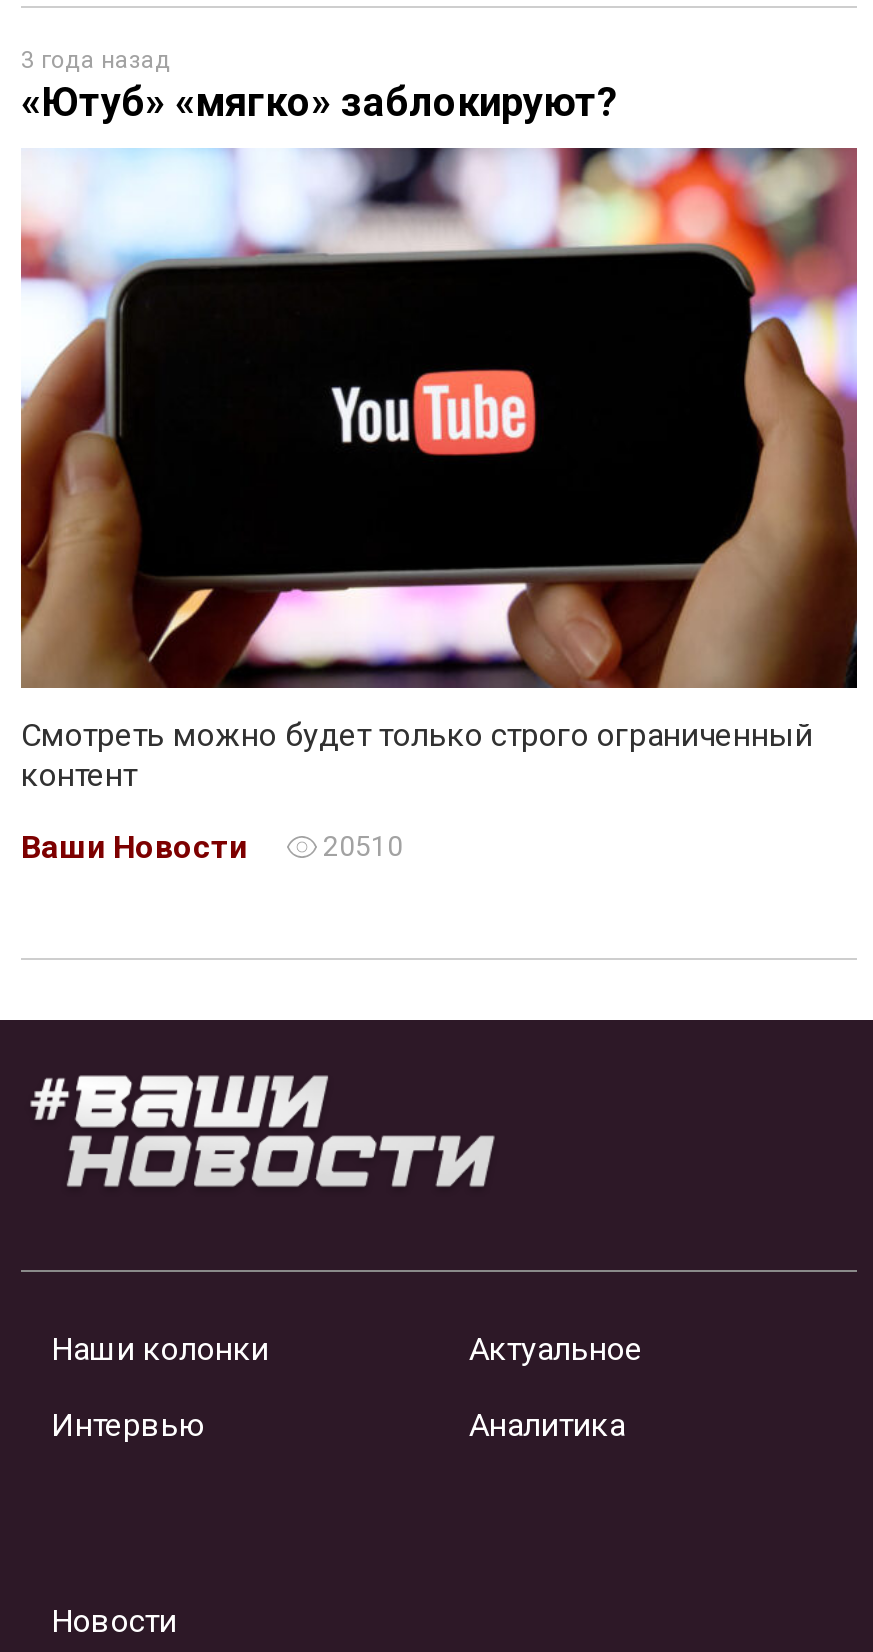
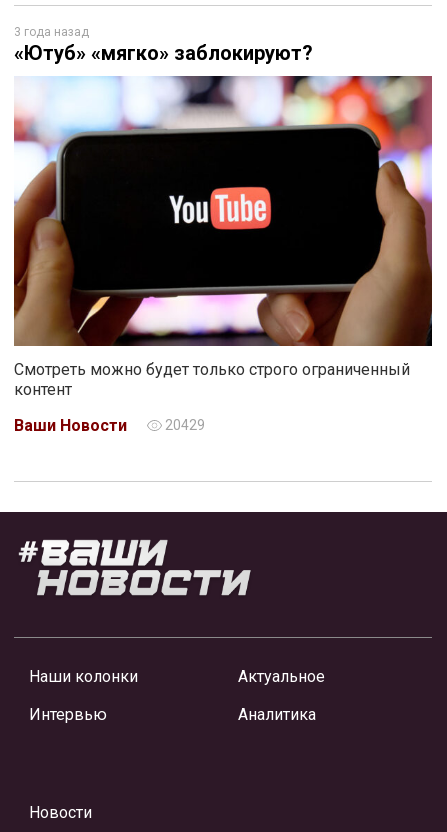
[323,830,403,862] 20510 -> [165,417,205,433] 20429

